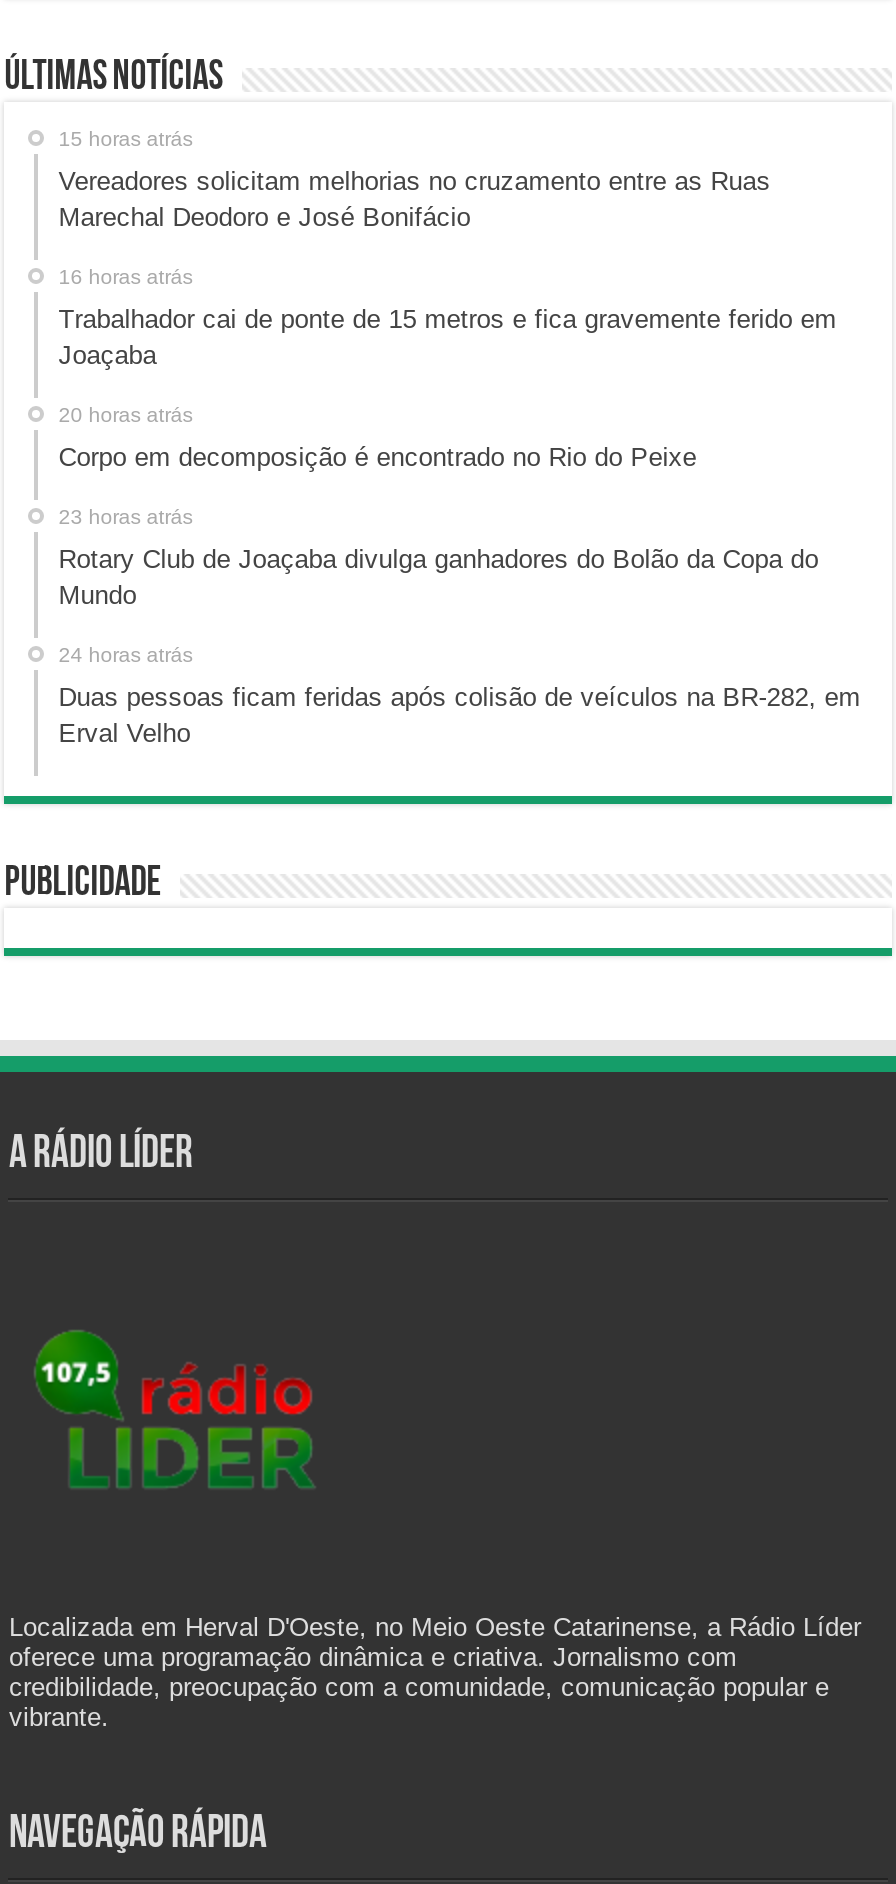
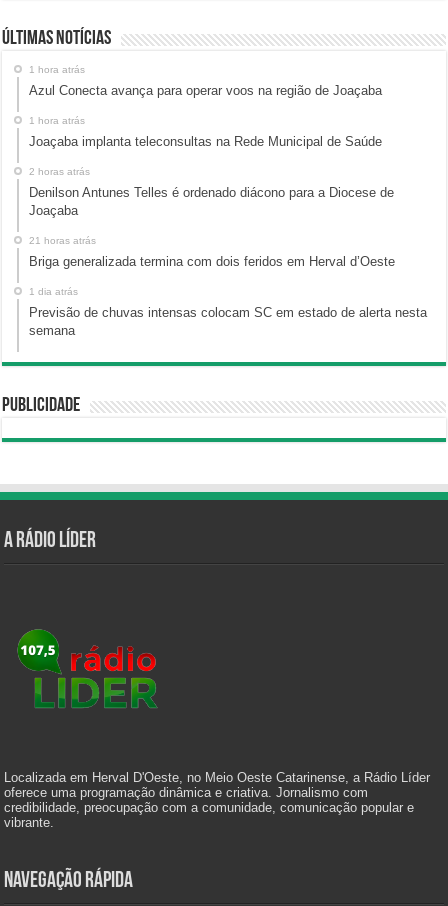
[58,128,836,334] 15 horas atrás | Vereadores solicitam melhorias no cruzamento entre as Ruas | Marechal Deodoro e José Bonifácio | 16 horas atrás | Trabalhador cai de ponte de 15 metros e fica gravemente ferido em -> [29,64,394,200] 1 hora atrás | Azul Conecta avança para operar voos na região de Joaçaba | 1 hora atrás | Joaçaba implanta teleconsultas na Rede Municipal de Saúde | 2 horas atrás | Denilson Antunes Telles é ordenado diácono para a Diocese de
moved [58,340,156,370] -> [29,203,78,218]: Joaçaba
[58,404,860,748] 20 horas atrás | Corpo em decomposição é encontrado no Rio do Peixe | 23 horas atrás | Rotary Club de Joaçaba divulga ganhadores do Bolão da Copa do | Mundo | 24 horas atrás | Duas pessoas ficam feridas após colisão de veículos na BR-282, em | Erval Velho -> [29,235,427,338] 21 horas atrás | Briga generalizada termina com dois feridos em Herval d’Oeste | 1 dia atrás | Previsão de chuvas intensas colocam SC em estado de alerta nesta | semana

